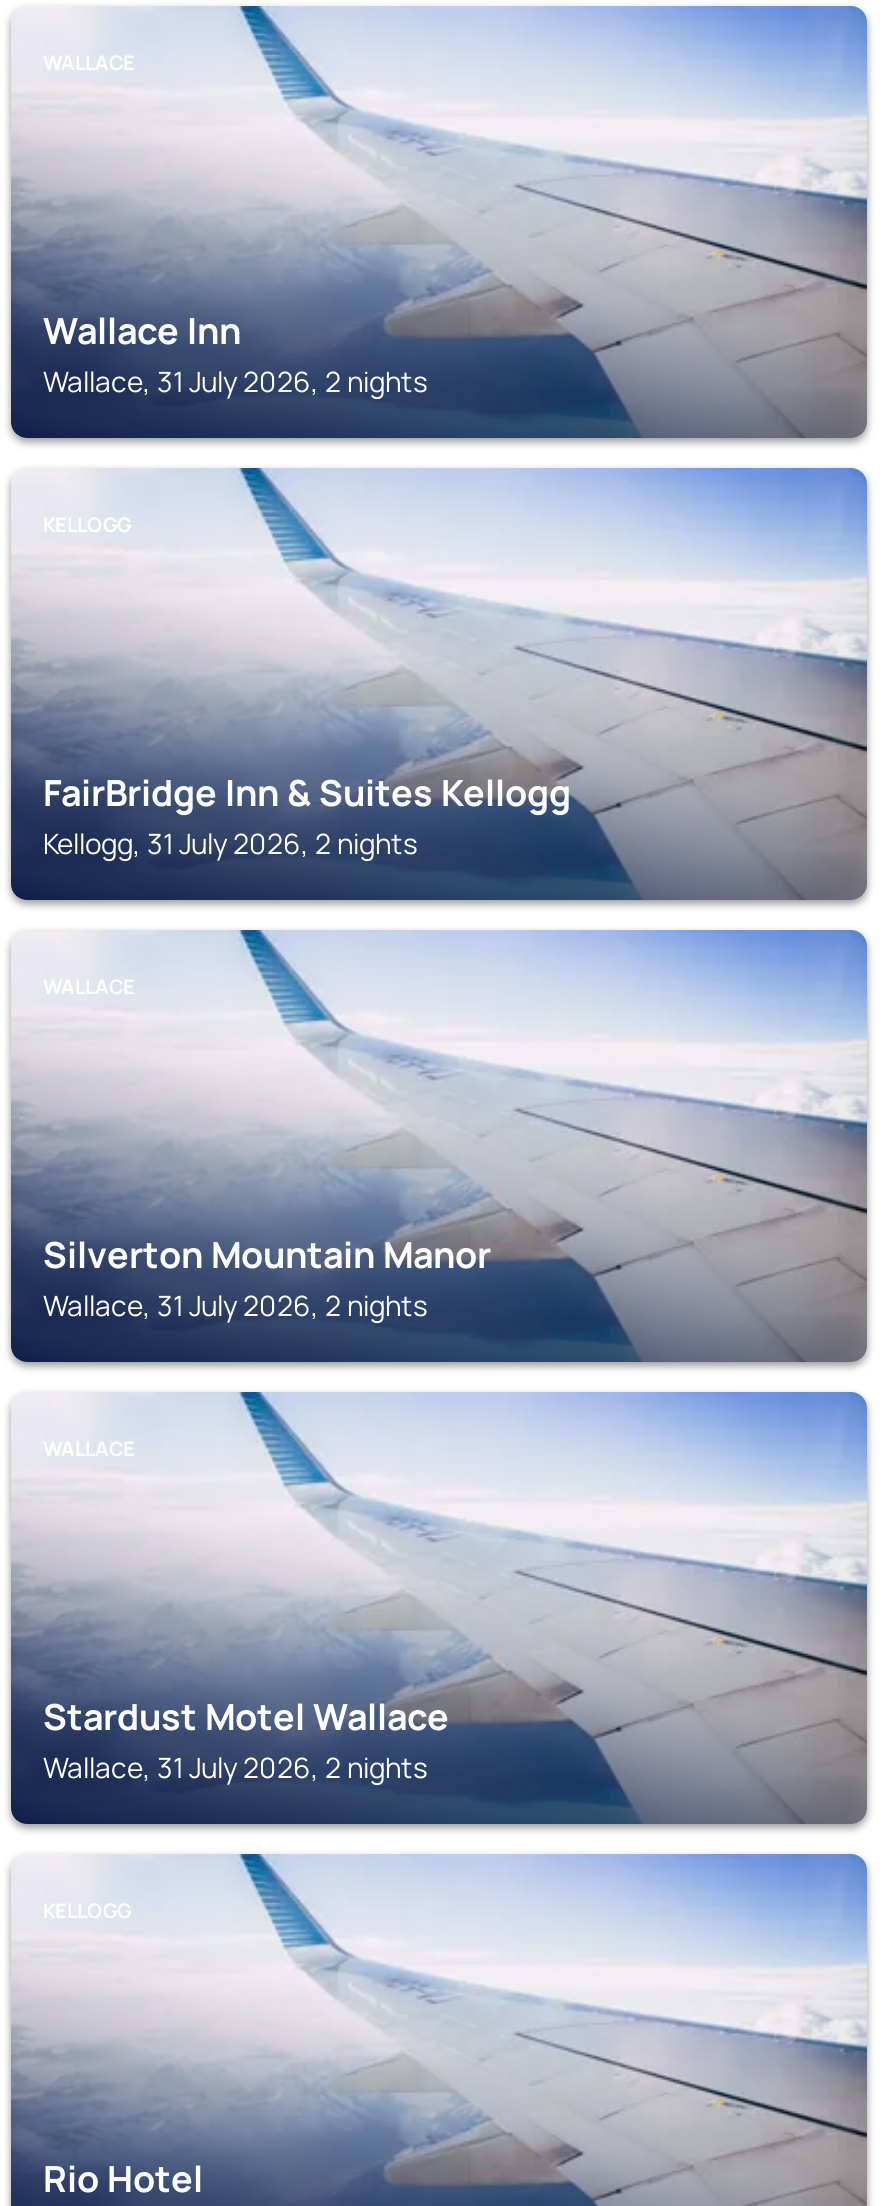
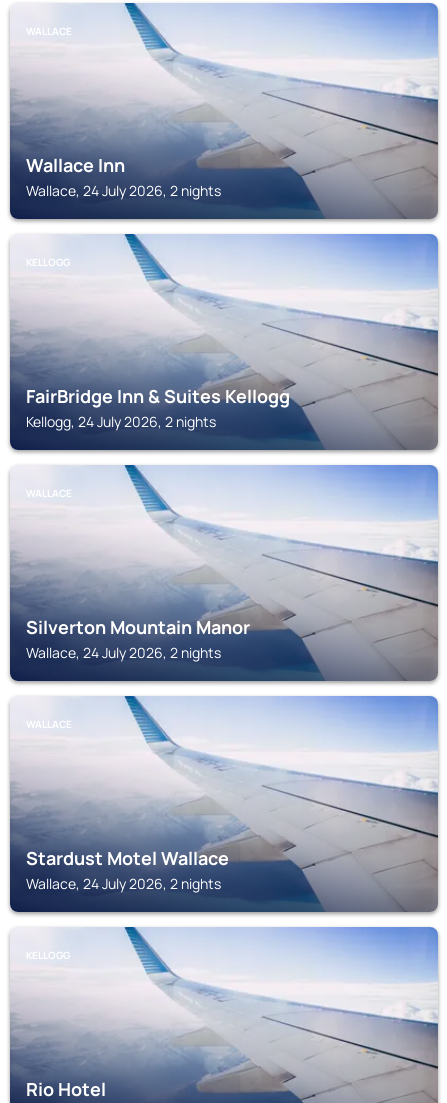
[43,362,427,400] Wallace, 31 July 2026, 2 nights -> [26,181,221,200] Wallace, 24 July 2026, 2 nights
[43,824,417,862] Kellogg, 31 July 2026, 2 nights -> [26,412,216,431] Kellogg, 24 July 2026, 2 nights
[43,1286,427,1324] Wallace, 31 July 2026, 2 nights -> [26,643,221,662] Wallace, 24 July 2026, 2 nights
[43,1748,427,1786] Wallace, 31 July 2026, 2 nights -> [26,874,221,893] Wallace, 24 July 2026, 2 nights

